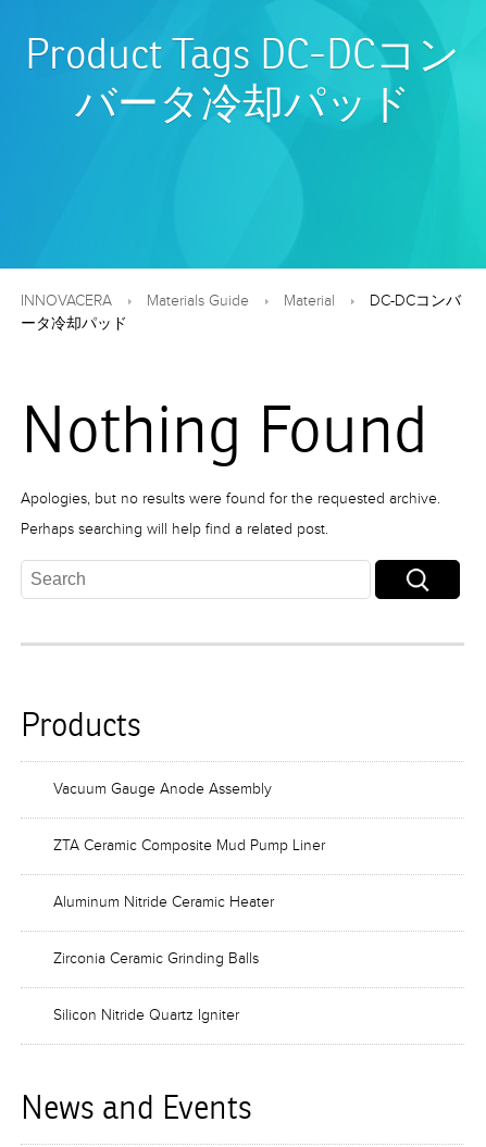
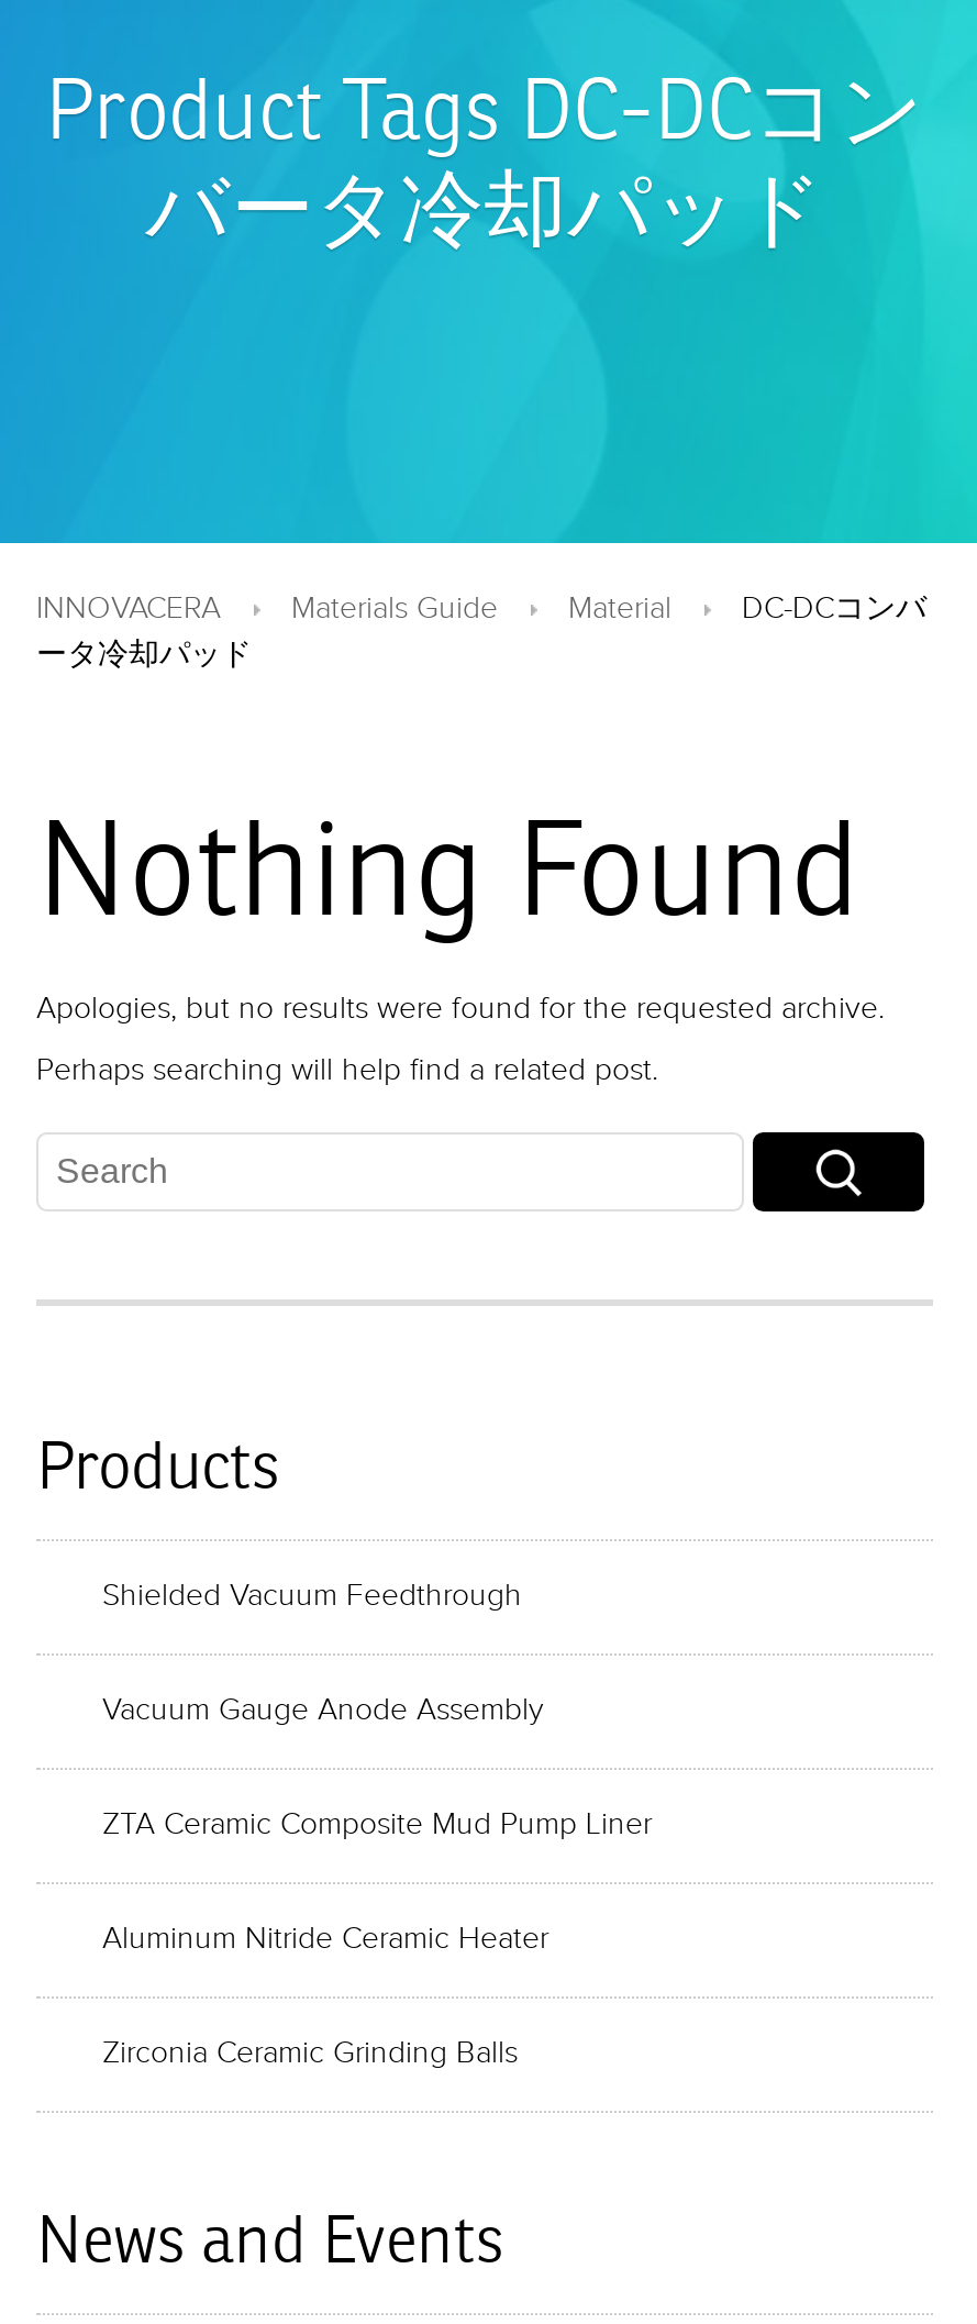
none -> [102,1579,522,1614] Shielded Vacuum Feedthrough
moved [53,781,325,968] -> [102,1693,652,2071]: Vacuum Gauge Anode Assembly | ZTA Ceramic Composite Mud Pump Liner | Aluminum Nitride Ceramic Heater | Zirconia Ceramic Grinding Balls
[53,1007,239,1024] Silicon Nitride Quartz Igniter -> none

